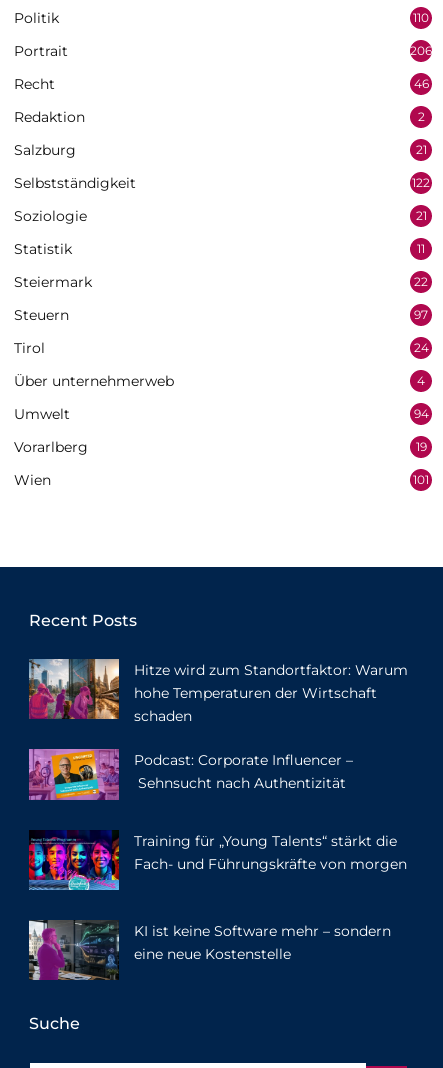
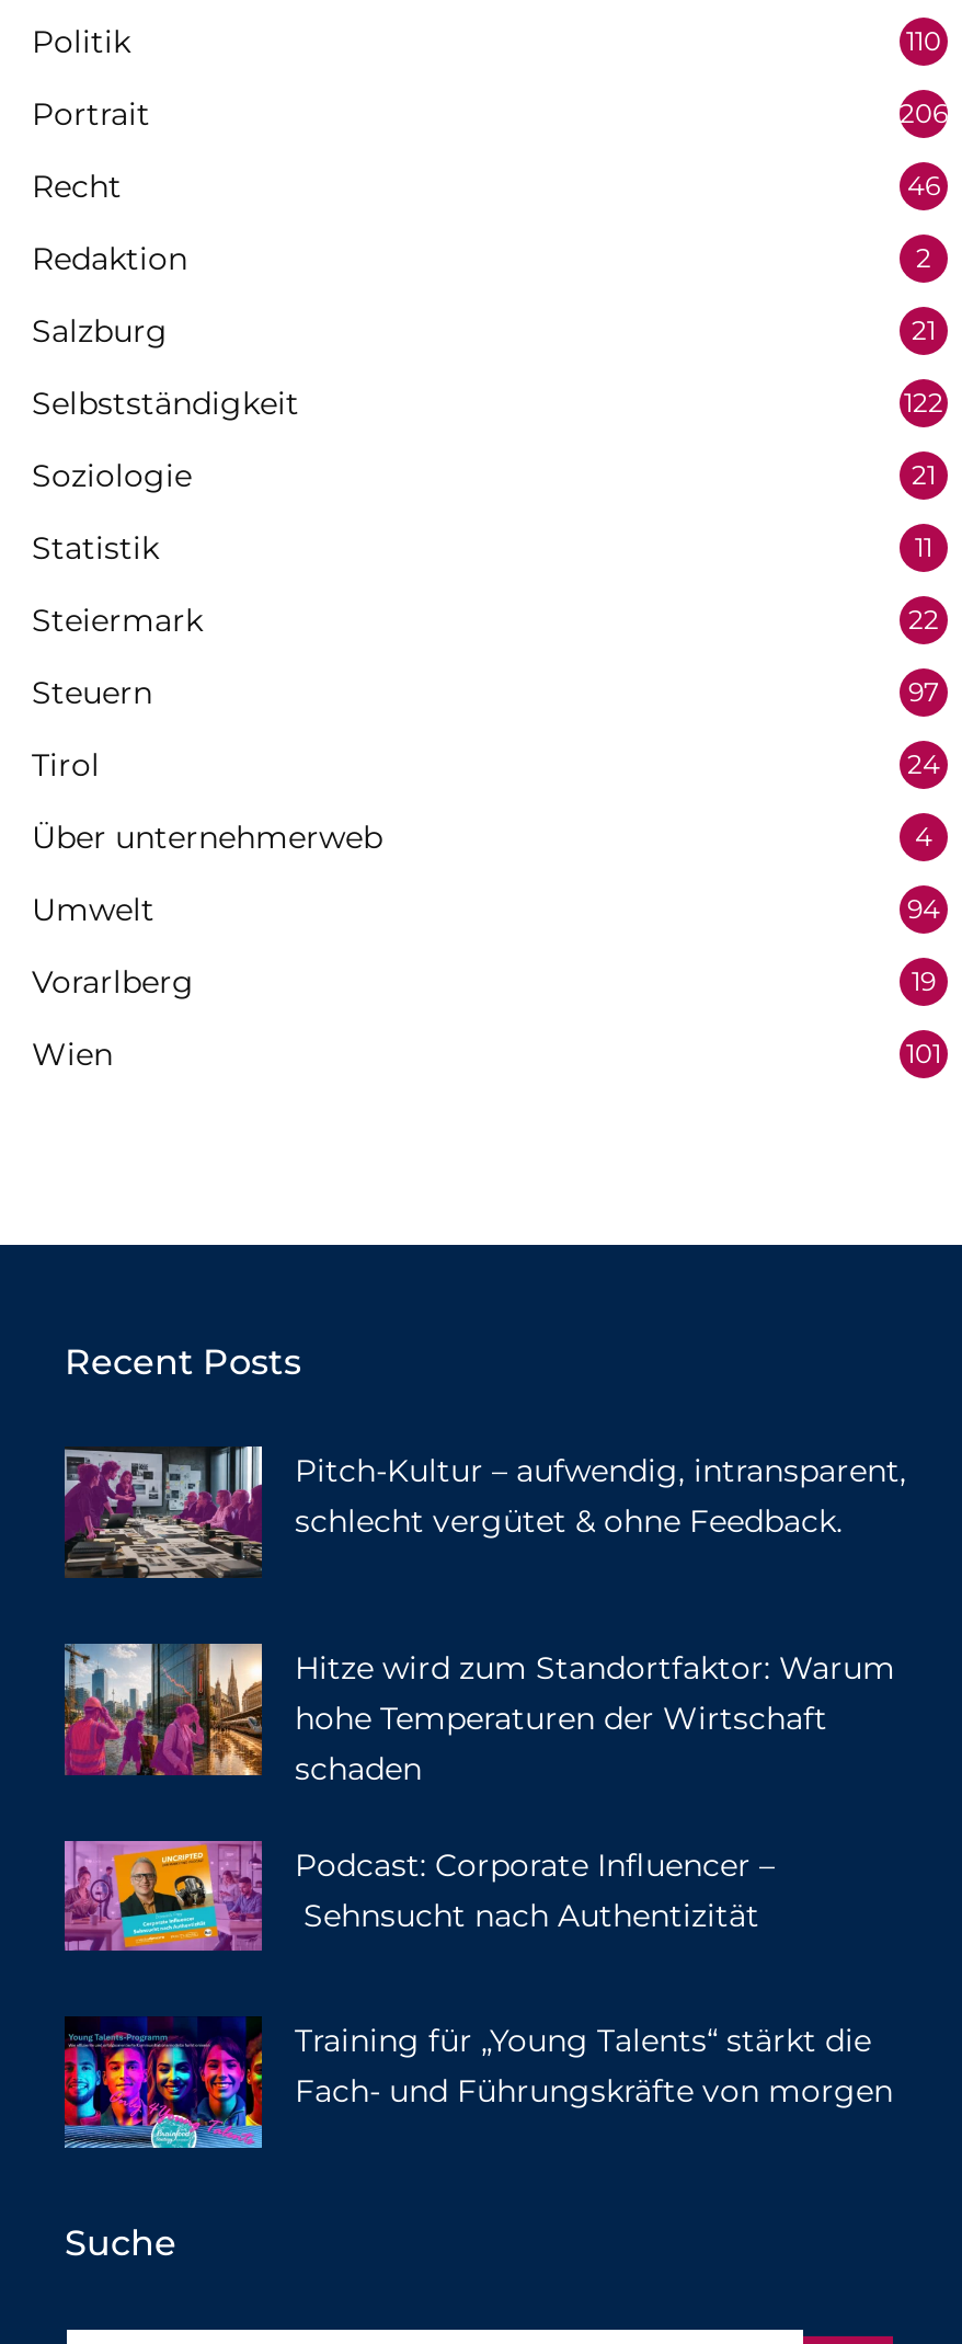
none -> [65,1445,906,1579] [image] | Pitch-Kultur – aufwendig, intransparent, | schlecht vergütet & ohne Feedback.
moved [27,658,408,873] -> [60,1640,895,2112]: [image] | Hitze wird zum Standortfaktor: Warum | hohe Temperaturen der Wirtschaft | schaden | Podcast: Corporate Influencer – | Sehnsucht nach Authentizität | Training für „Young Talents“ stärkt die | Fach- und Führungskräfte von morgen
[28,920,391,981] [image] | KI ist keine Software mehr – sondern | eine neue Kostenstelle -> none

